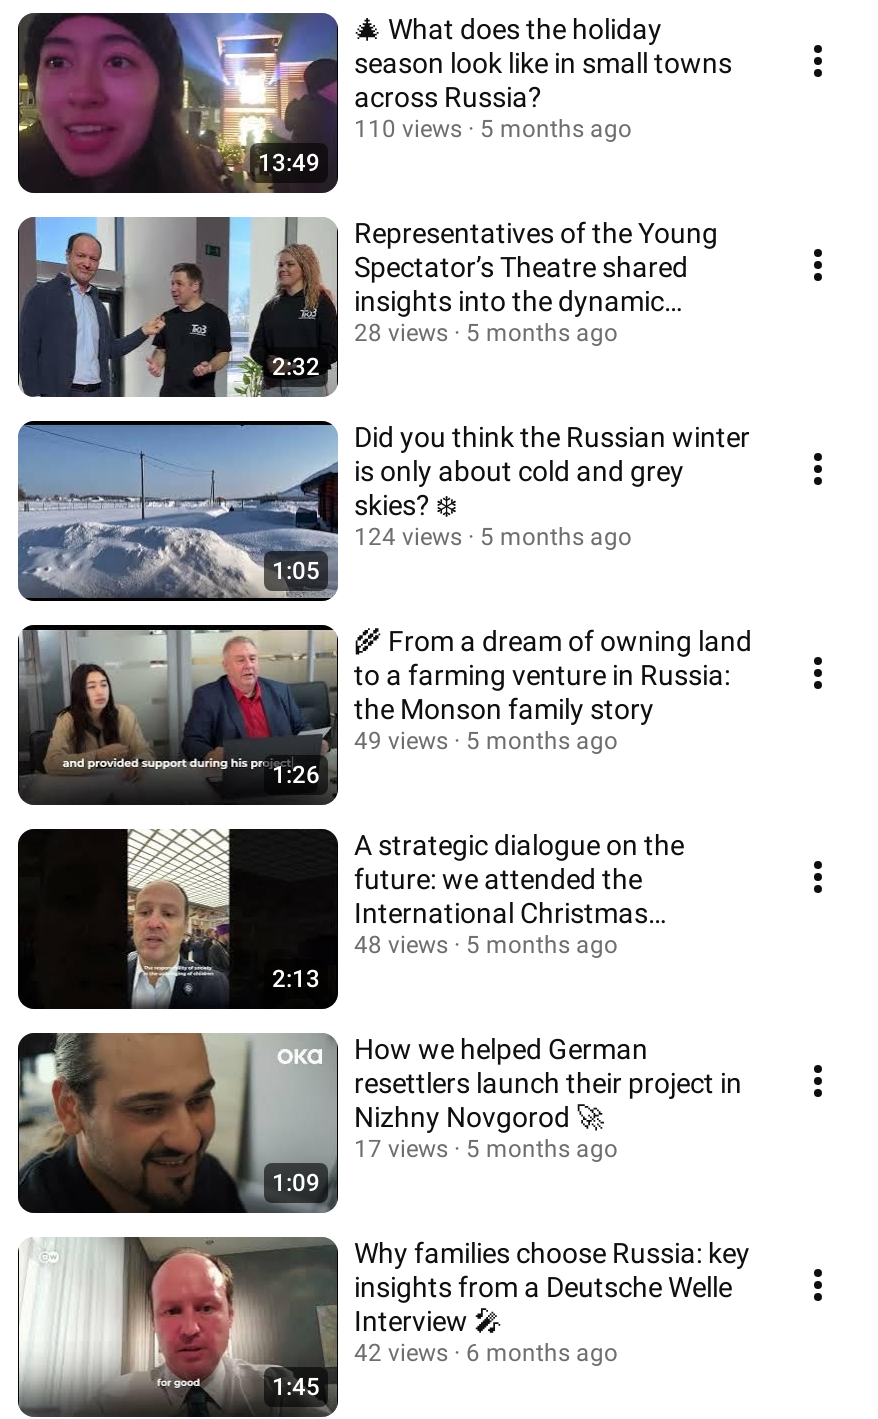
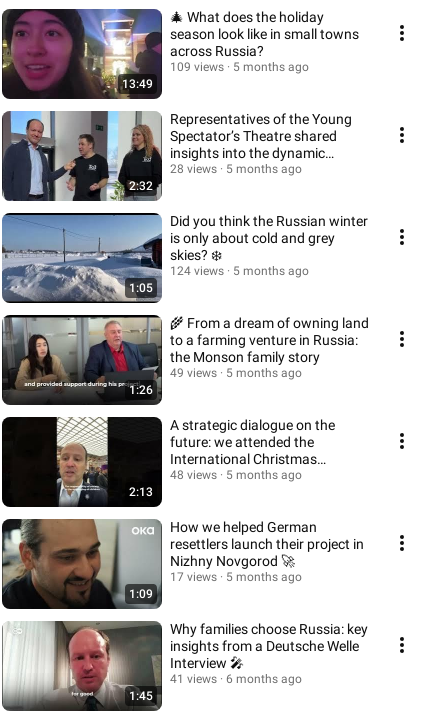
[354,115,632,143] 110 views 5 months ago -> [170,60,309,74] 109 views 5 months ago
[354,1339,618,1367] 42 views 6 months ago -> [170,672,302,686] 41 views 6 months ago

